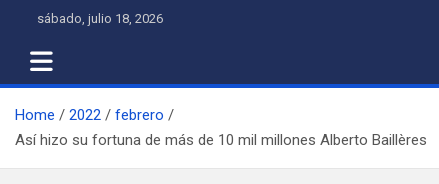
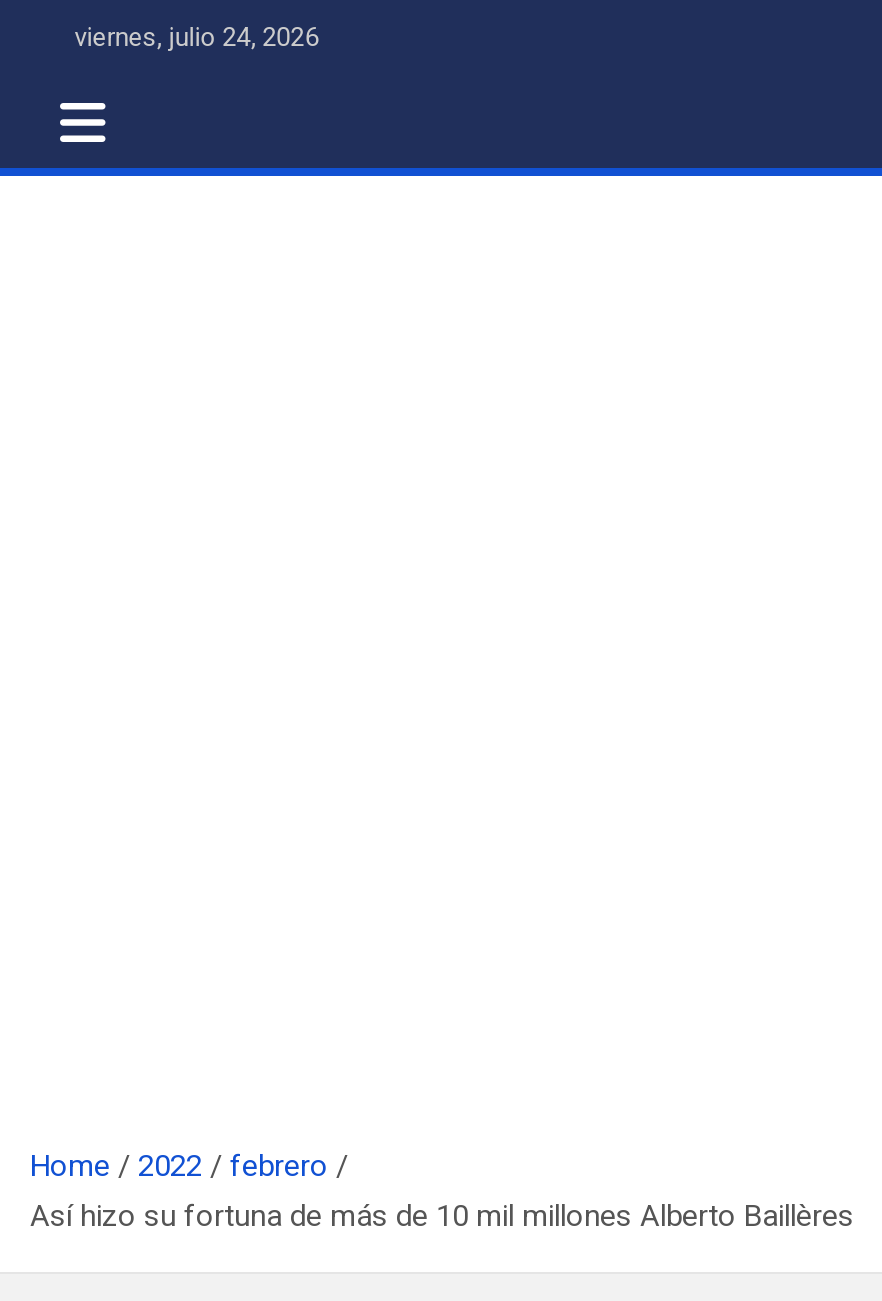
[31,11,163,26] sábado, julio 18, 2026 -> [62,22,318,52] viernes, julio 24, 2026

